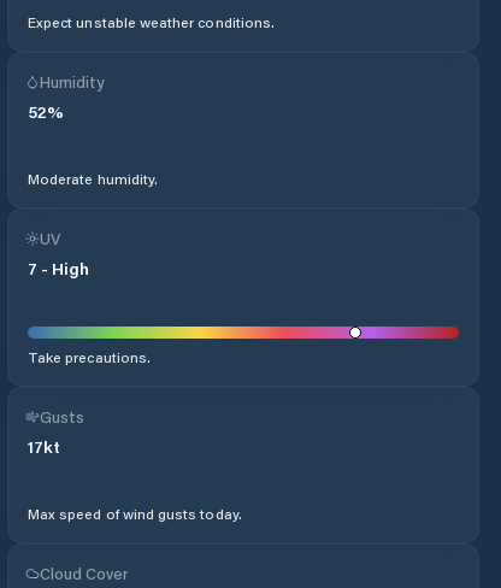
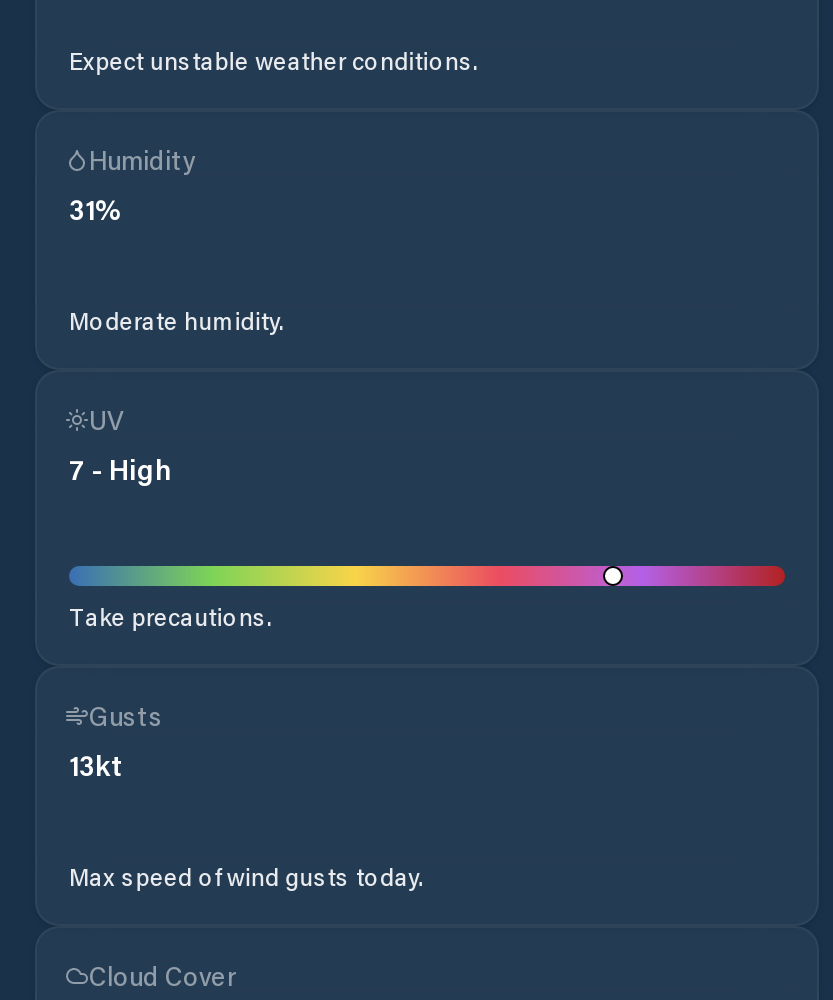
[28,100,64,123] 52% -> [69,190,123,228] 31%
[28,435,60,458] 17kt -> [69,746,123,784] 13kt

